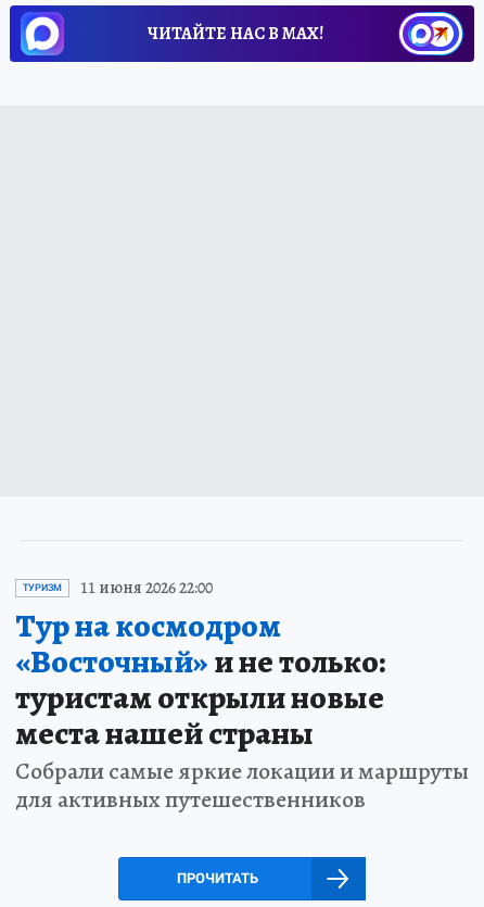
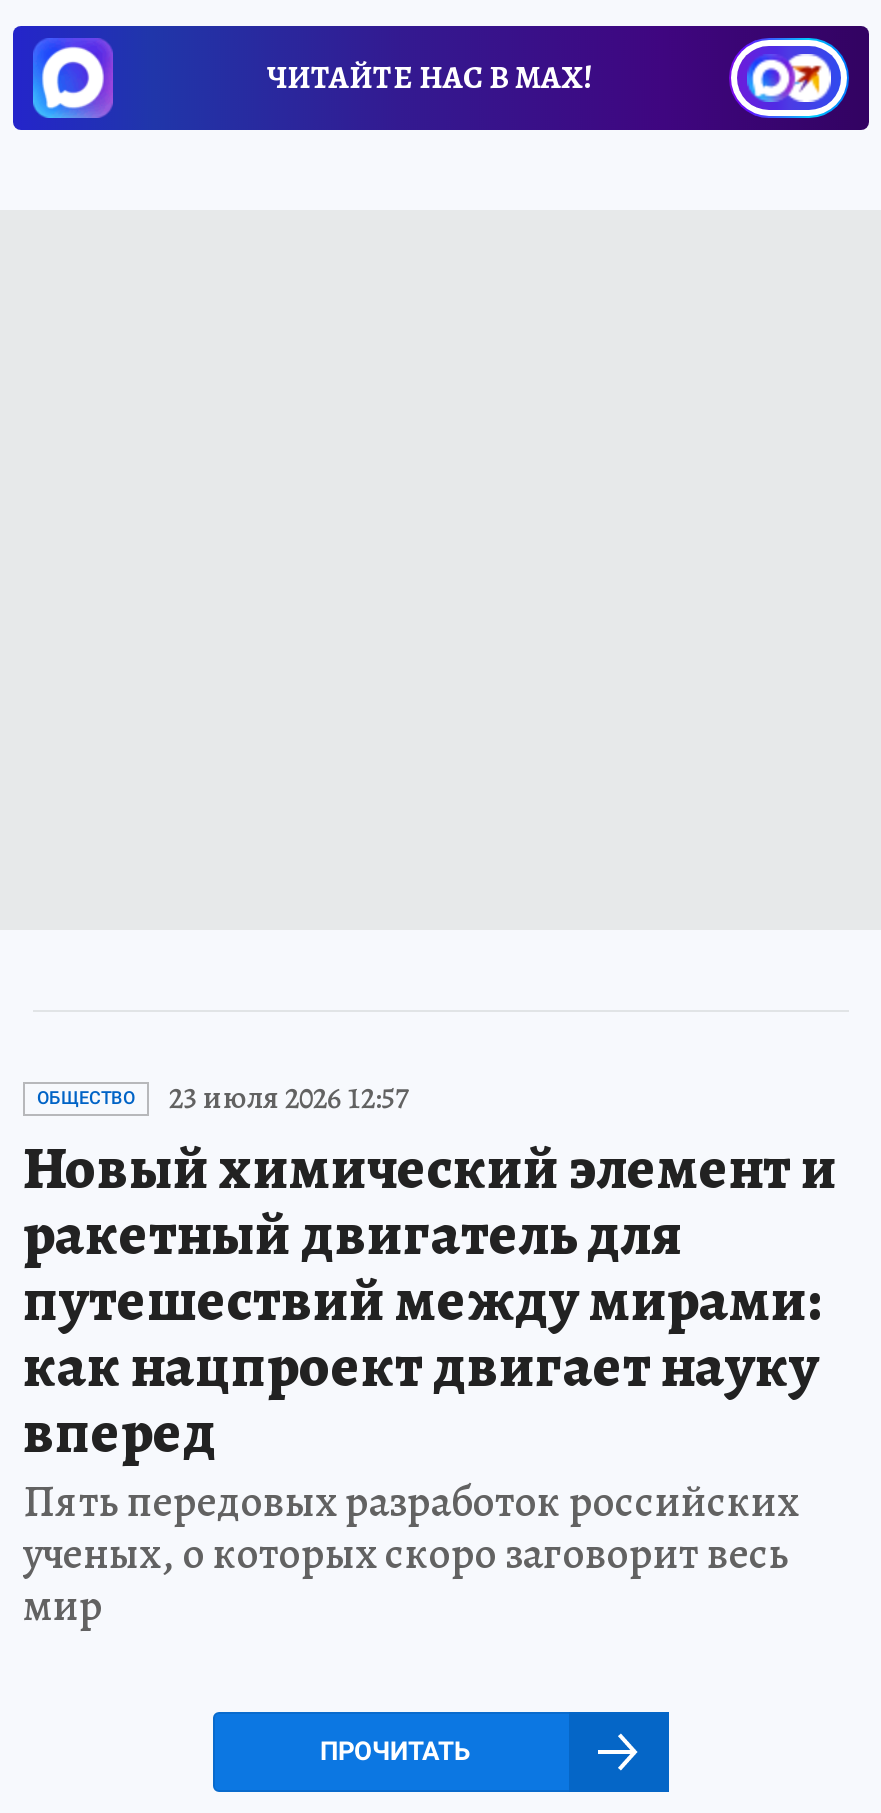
[15,576,469,816] ТУРИЗМ | 11 июня 2026 22:00 | Тур на космодром | «Восточный»и не только: | туристам открыли новые | места нашей страны | Собрали самые яркие локации и маршруты | для активных путешественников -> [23,1077,837,1637] ОБЩЕСТВО | 23 июля 2026 12:57 | Новый химический элемент и | ракетный двигатель для | путешествий между мирами: | как нацпроект двигает науку | вперед | Пять передовых разработок российских | ученых, о которых скоро заговорит весь | мир

